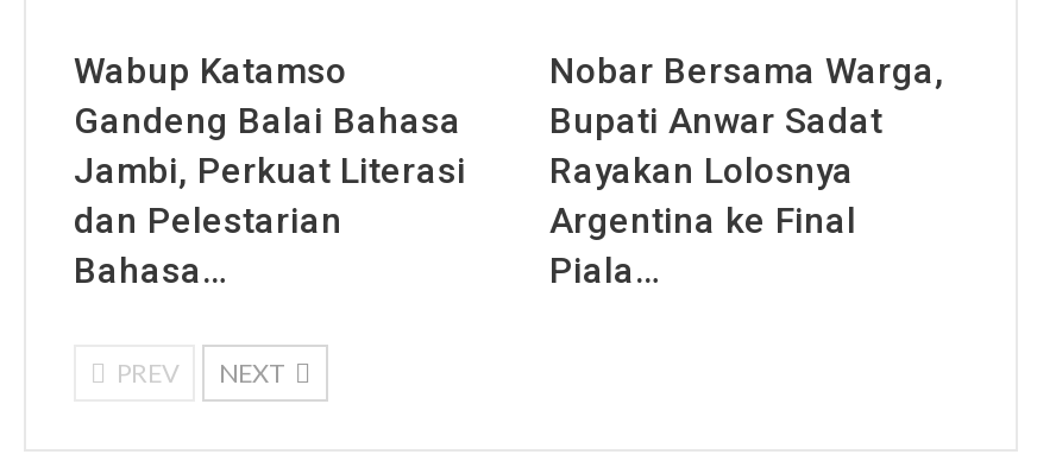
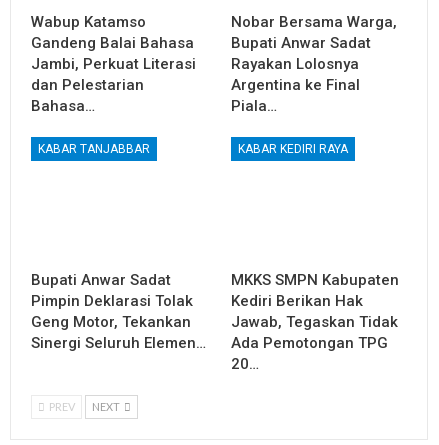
none -> [31,271,206,352] Bupati Anwar Sadat | Pimpin Deklarasi Tolak | Geng Motor, Tekankan | Sinergi Seluruh Elemen…
none -> [38,142,150,156] KABAR TANJABBAR
none -> [231,271,399,373] MKKS SMPN Kabupaten | Kediri Berikan Hak | Jawab, Tegaskan Tidak | Ada Pemotongan TPG | 20…
none -> [238,142,348,156] KABAR KEDIRI RAYA

